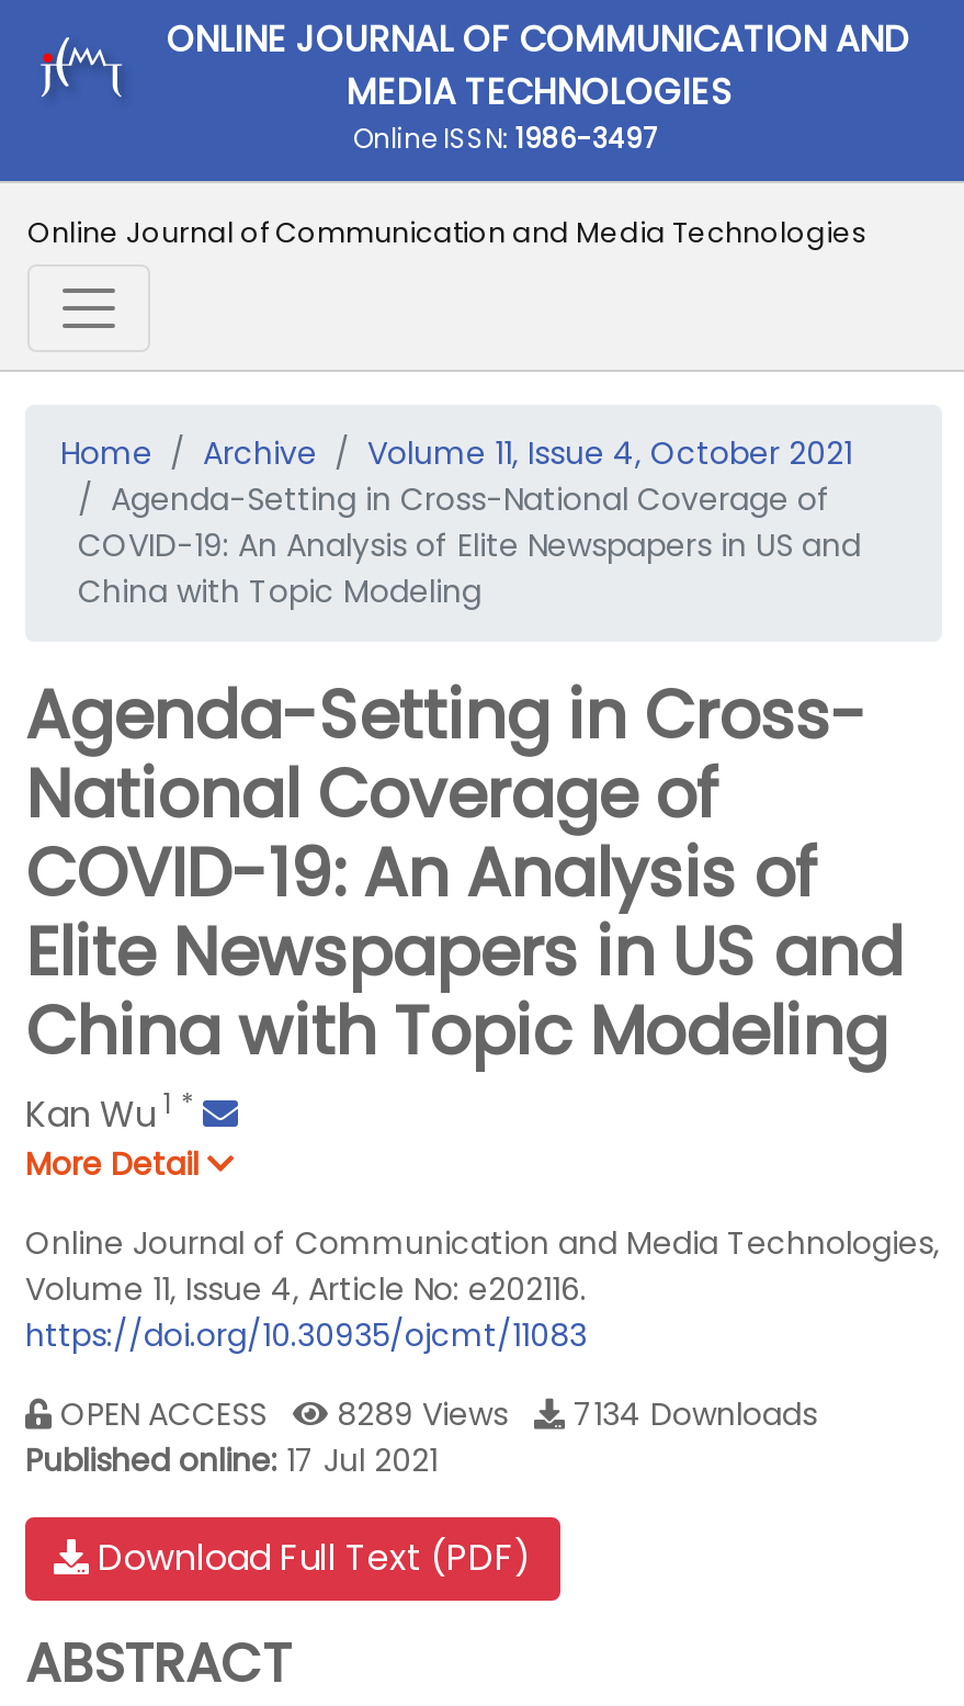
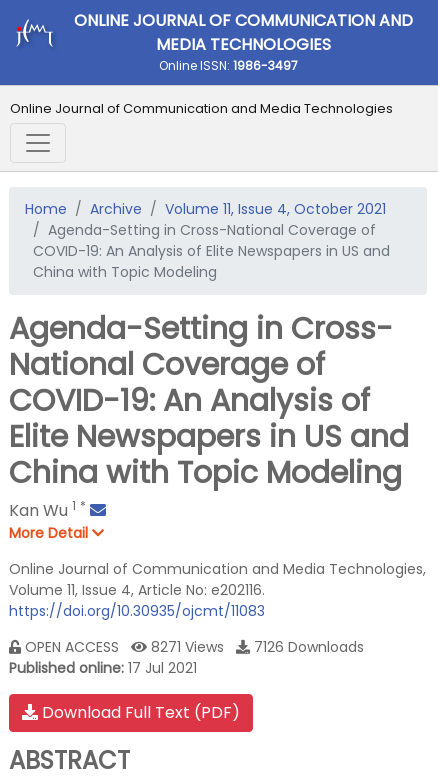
[328,1392,534,1436] 8289 Views -> [147,637,236,657] 8271 Views
[565,1392,835,1436] 7134 Downloads -> [250,637,372,657] 7126 Downloads

